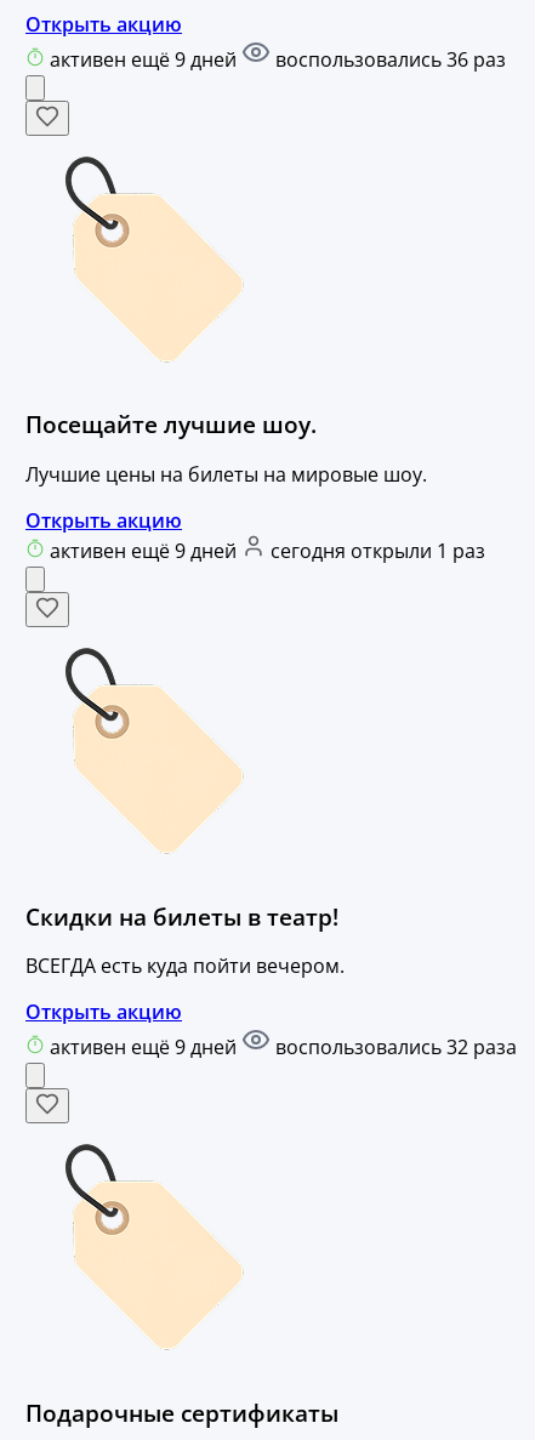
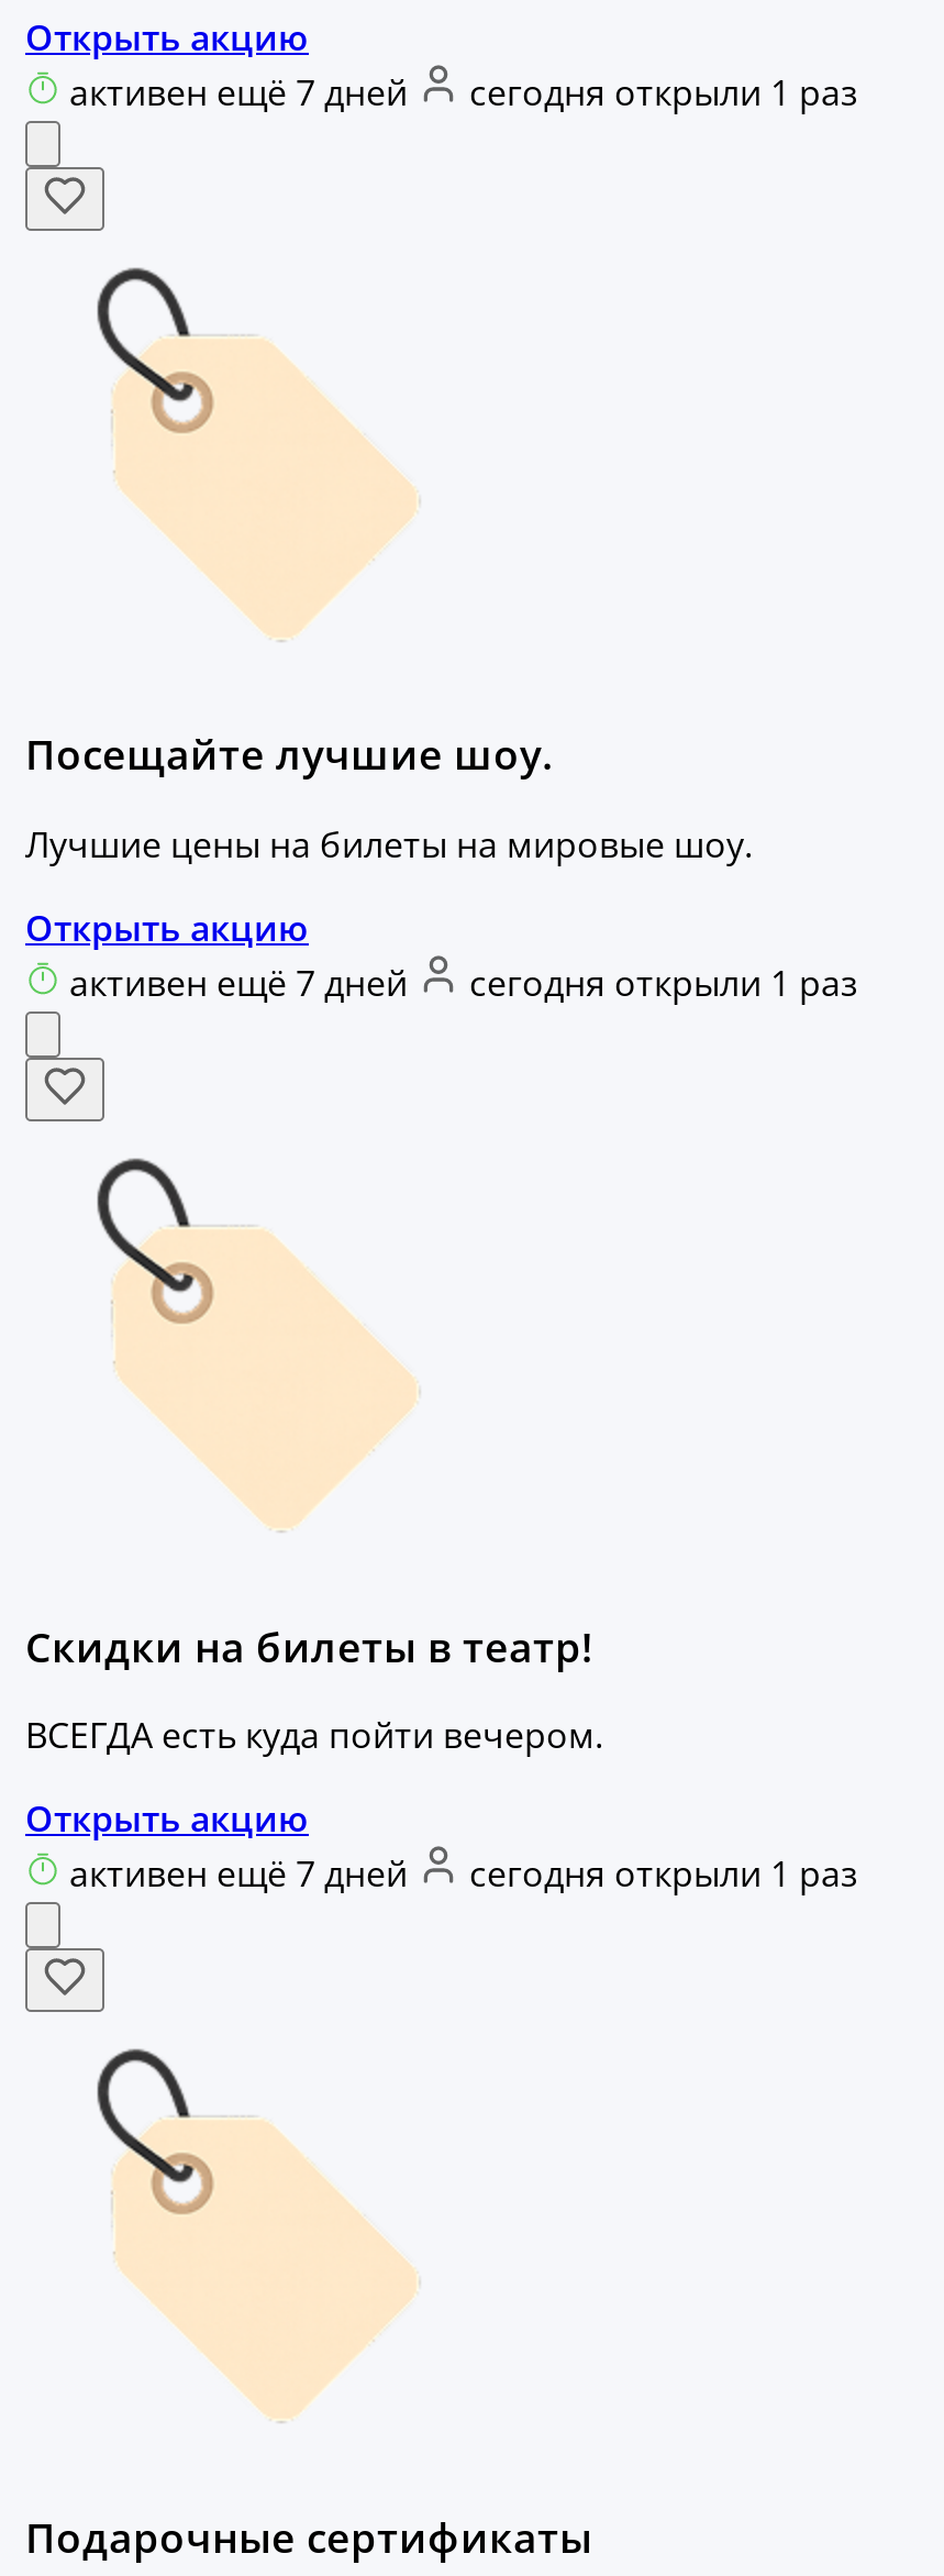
[50,46,506,72] активен ещё 9 дней | воспользовались 36 раз -> [69,67,858,116] активен ещё 7 дней | сегодня открыли 1 раз
[50,537,241,564] активен ещё 9 дней -> [69,959,417,1007] активен ещё 7 дней
[50,1034,517,1061] активен ещё 9 дней | воспользовались 32 раза -> [69,1850,858,1899] активен ещё 7 дней | сегодня открыли 1 раз

